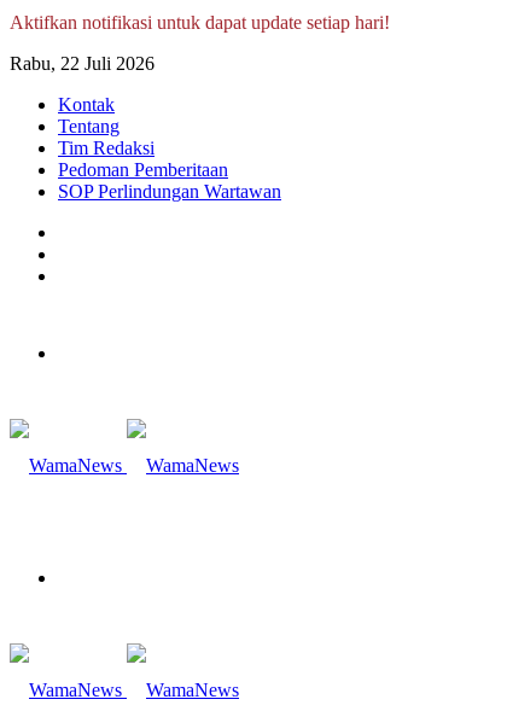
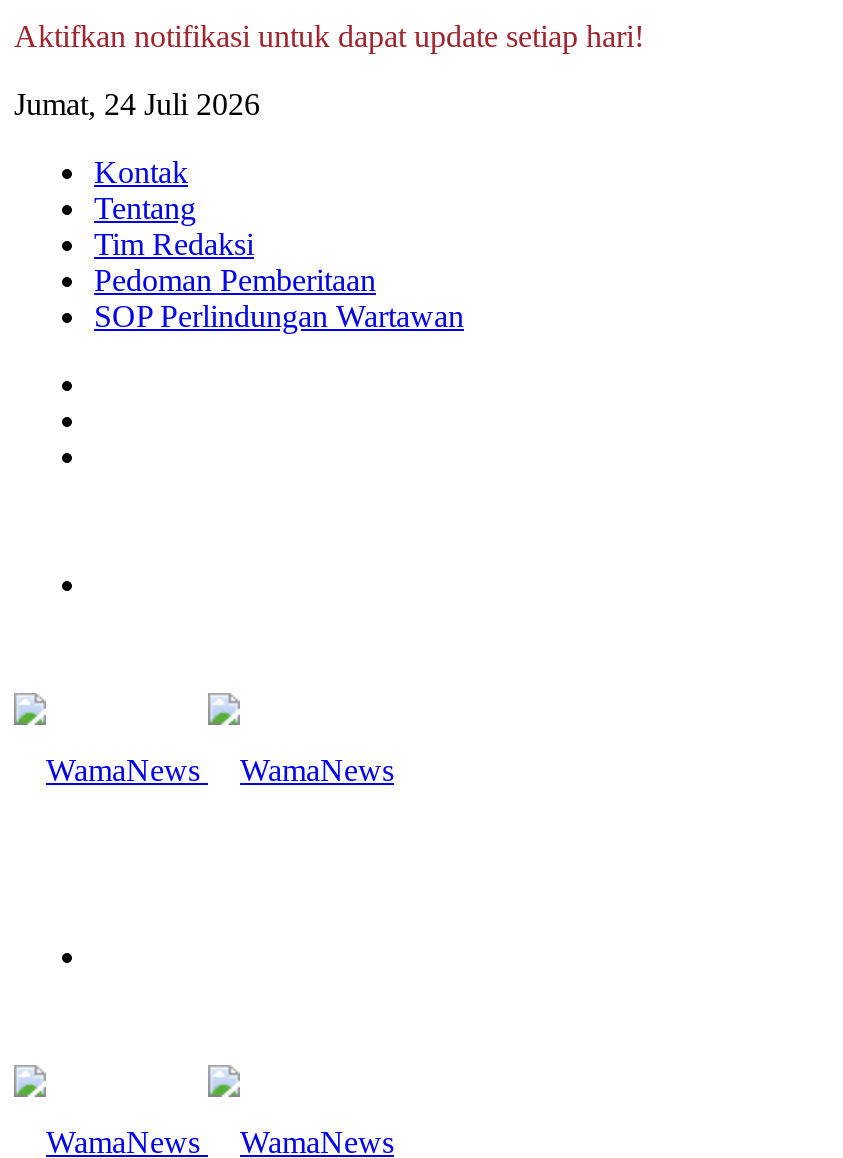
[10,53,155,74] Rabu, 22 Juli 2026 -> [14,87,260,121] Jumat, 24 Juli 2026

